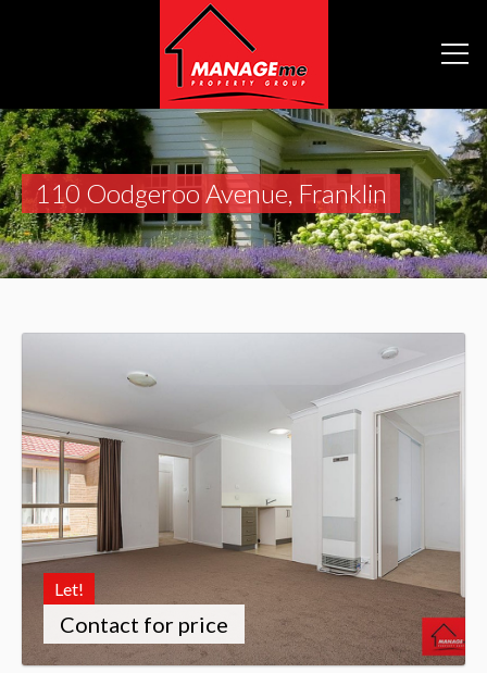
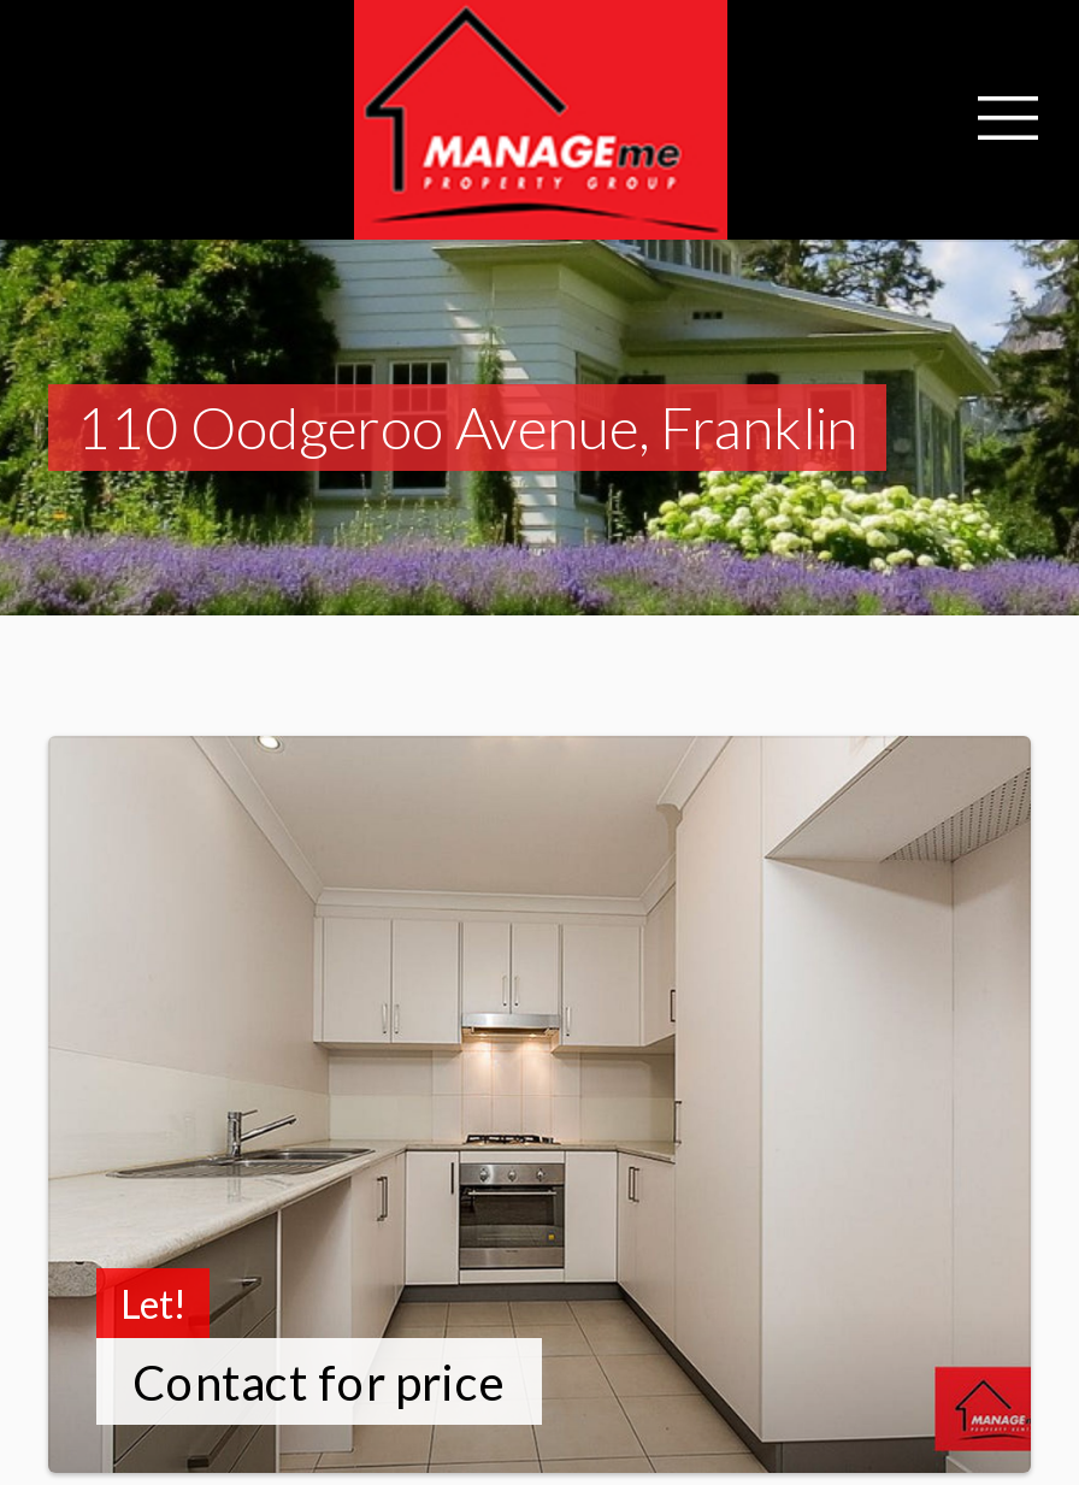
[22,334,465,665] [image] -> [48,736,1031,1473] [image]

